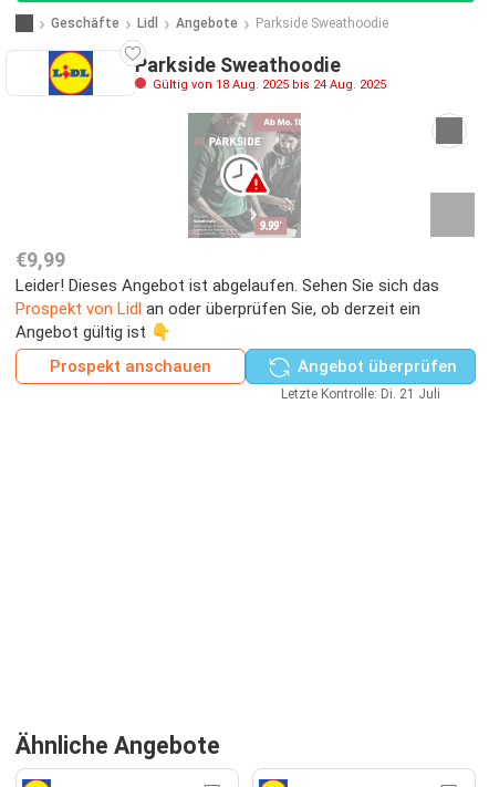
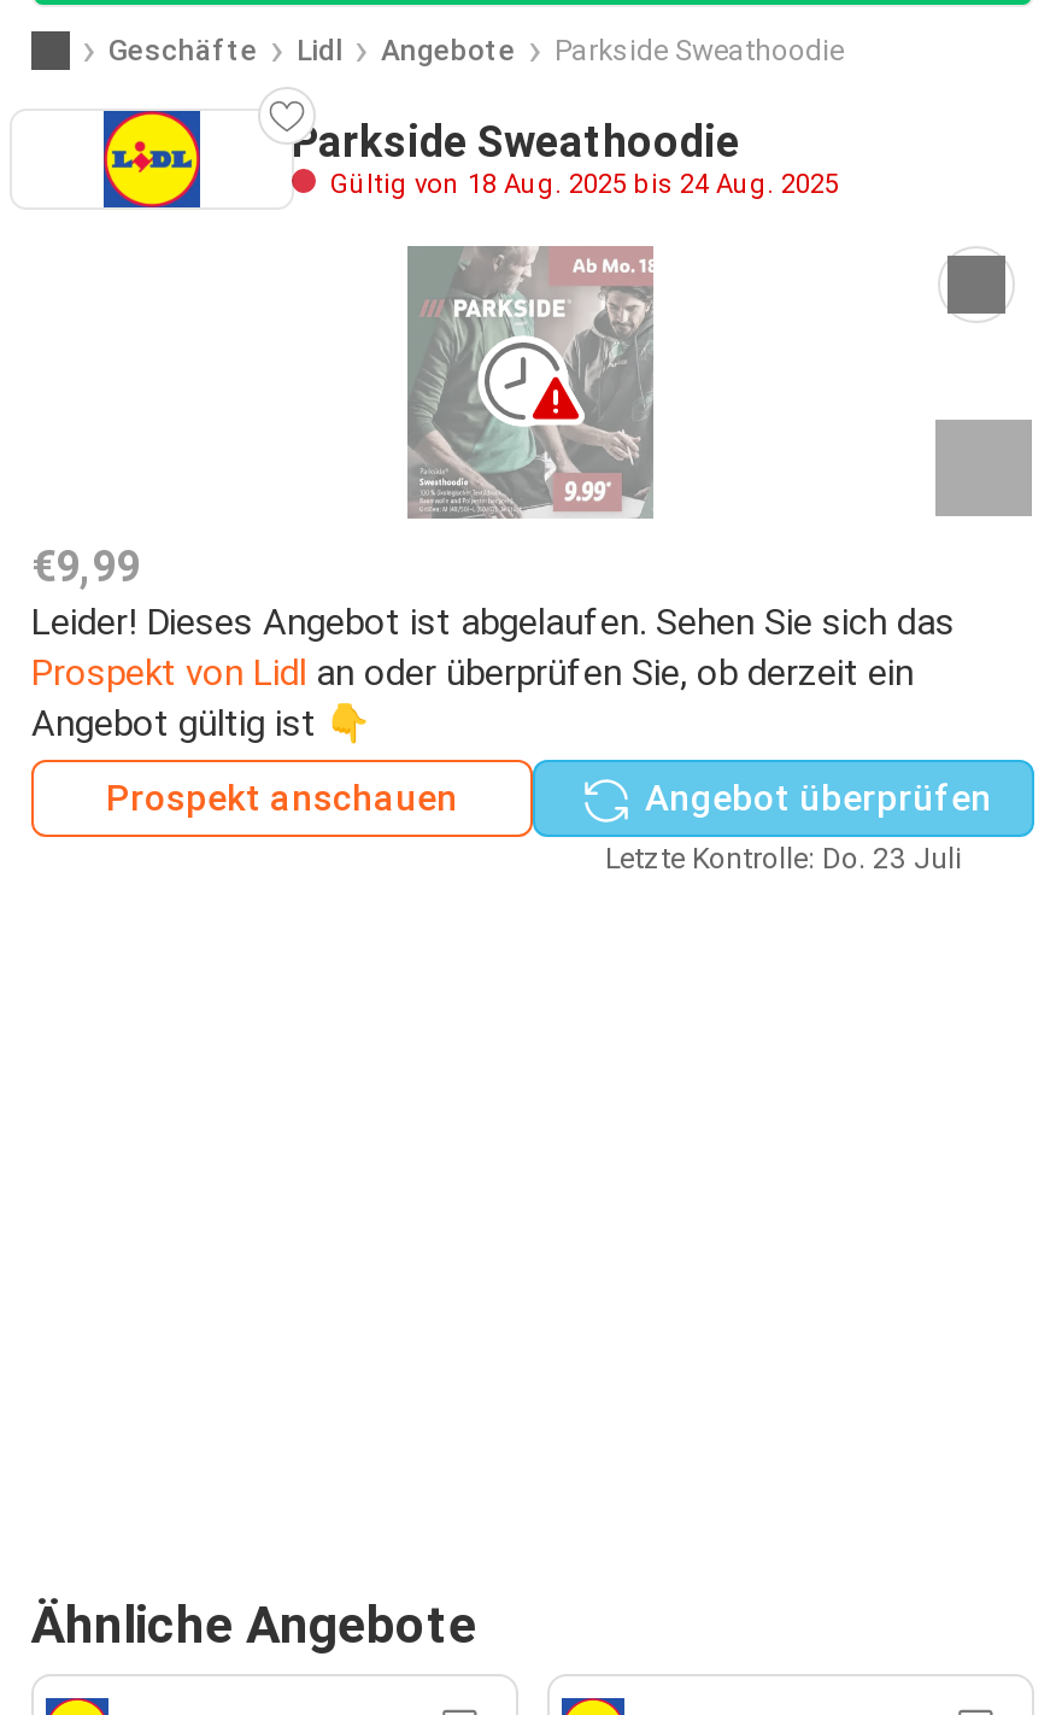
[281,386,440,401] Letzte Kontrolle: Di. 21 Juli -> [605,841,962,874] Letzte Kontrolle: Do. 23 Juli

